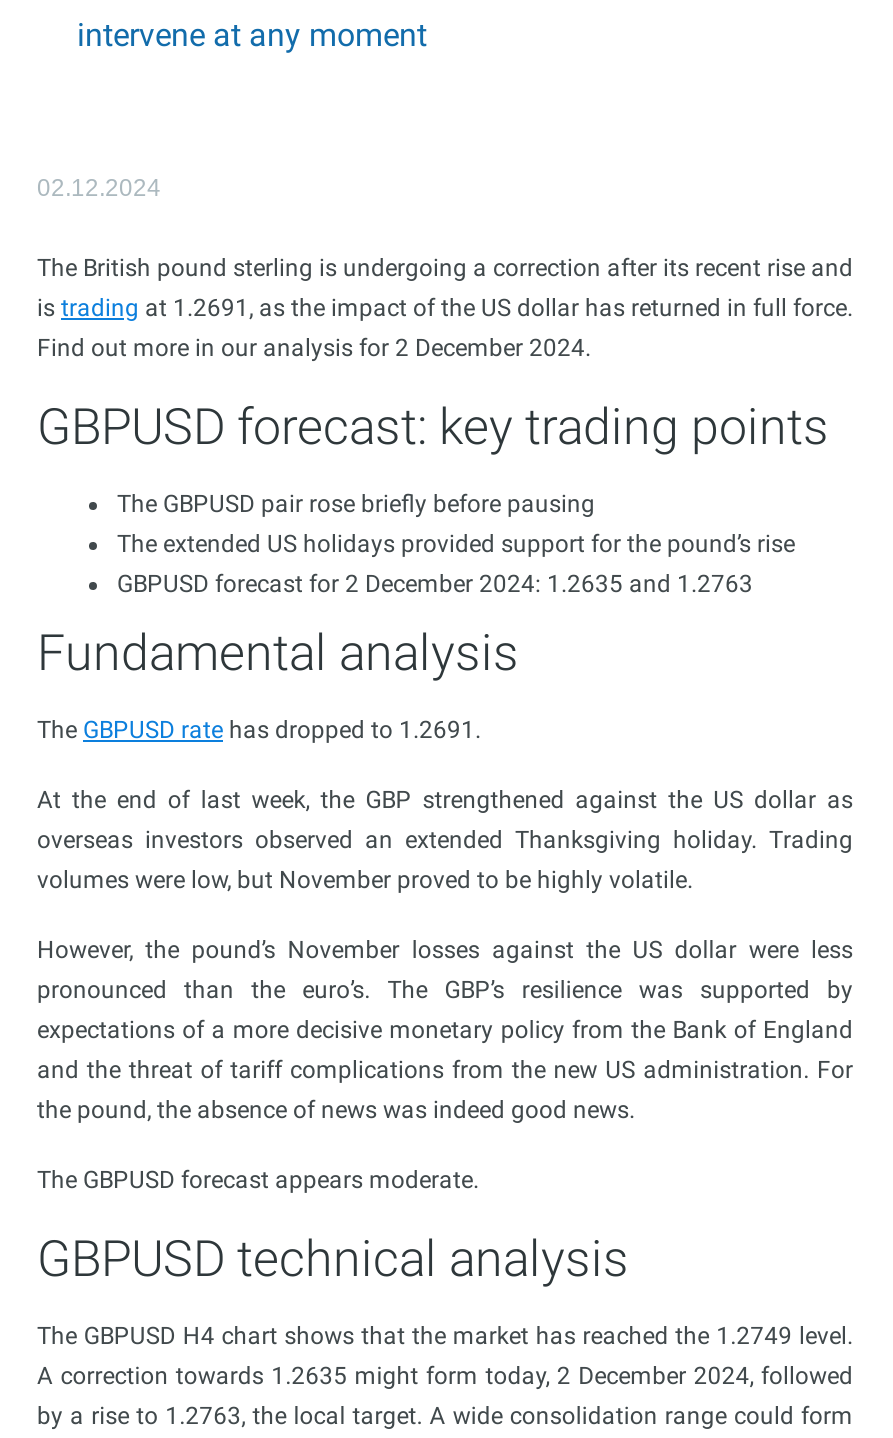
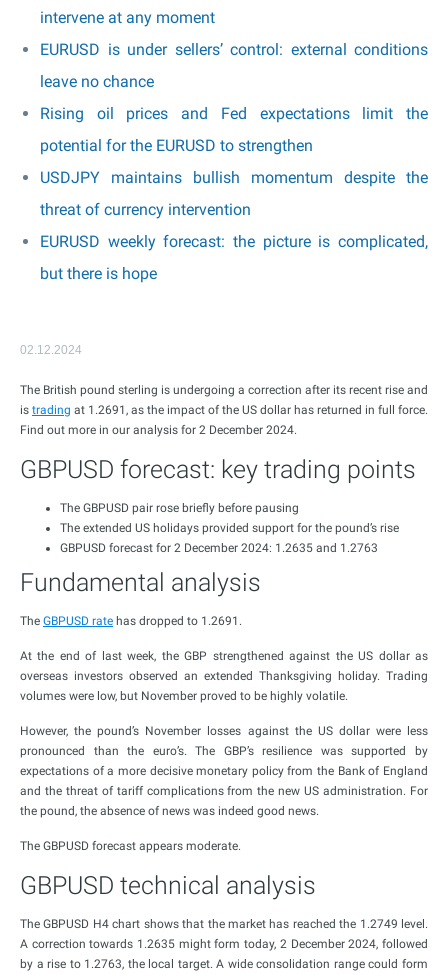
none -> [40,40,428,283] EURUSD is under sellers’ control: external conditions | leave no chance | Rising oil prices and Fed expectations limit the | potential for the EURUSD to strengthen | USDJPY maintains bullish momentum despite the | threat of currency intervention | EURUSD weekly forecast: the picture is complicated, | but there is hope

